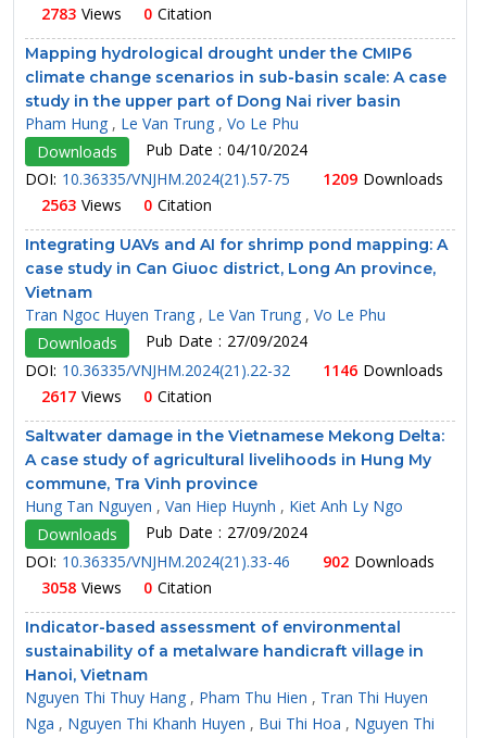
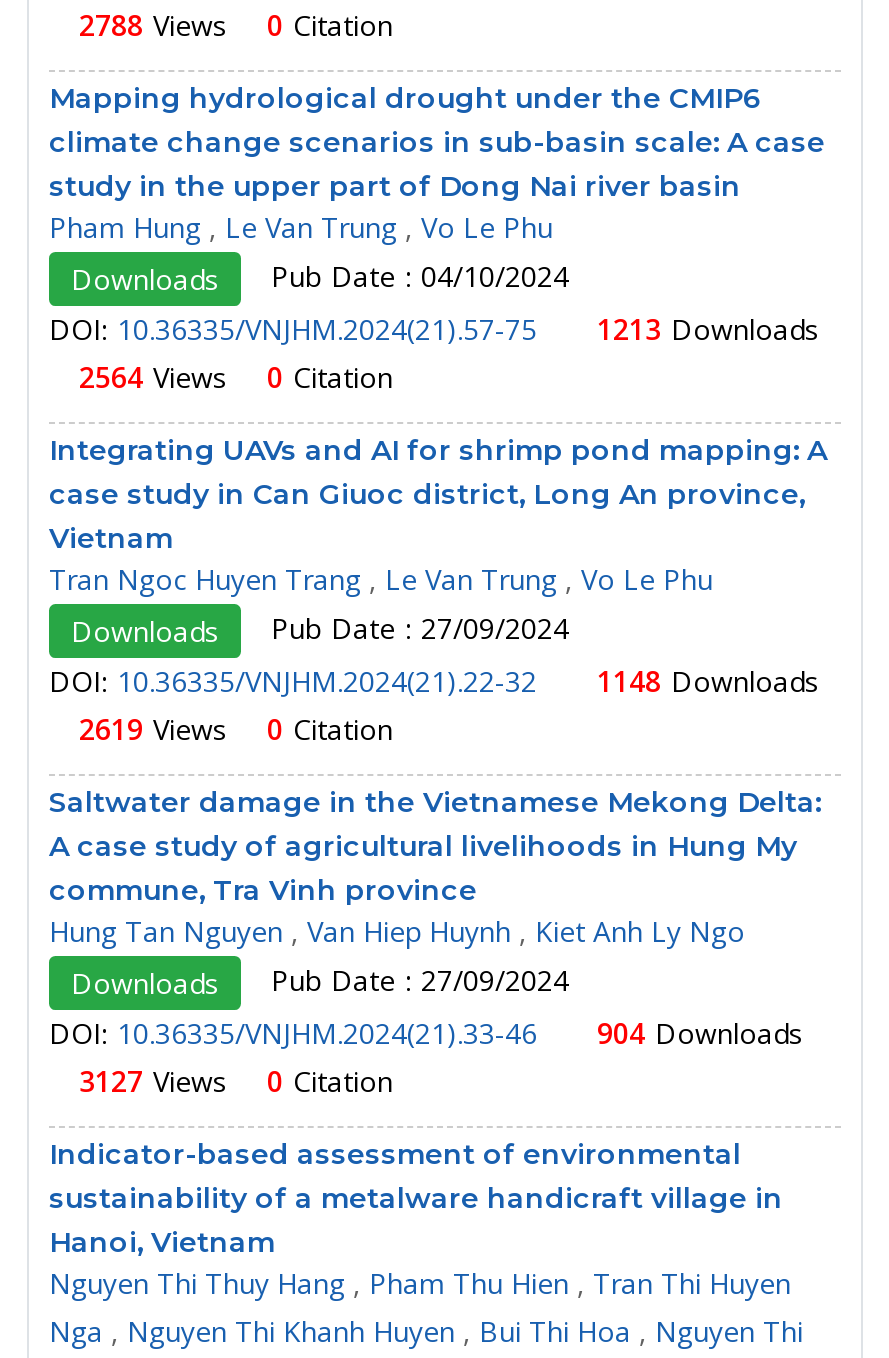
[41,3,212,24] 2783 Views 0 Citation -> [79,6,393,44] 2788 Views 0 Citation
[25,168,443,189] DOI: 10.36335/VNJHM.2024(21).57-75 1209 Downloads -> [49,310,819,348] DOI: 10.36335/VNJHM.2024(21).57-75 1213 Downloads
[41,195,212,215] 2563 Views 0 Citation -> [79,358,393,396] 2564 Views 0 Citation
[25,360,443,380] DOI: 10.36335/VNJHM.2024(21).22-32 1146 Downloads -> [49,662,819,700] DOI: 10.36335/VNJHM.2024(21).22-32 1148 Downloads
[41,386,212,406] 2617 Views 0 Citation -> [79,710,393,748] 2619 Views 0 Citation
[25,551,435,572] DOI: 10.36335/VNJHM.2024(21).33-46 902 Downloads -> [49,1014,803,1052] DOI: 10.36335/VNJHM.2024(21).33-46 904 Downloads
[41,577,212,598] 3058 Views 0 Citation -> [79,1062,393,1100] 3127 Views 0 Citation

